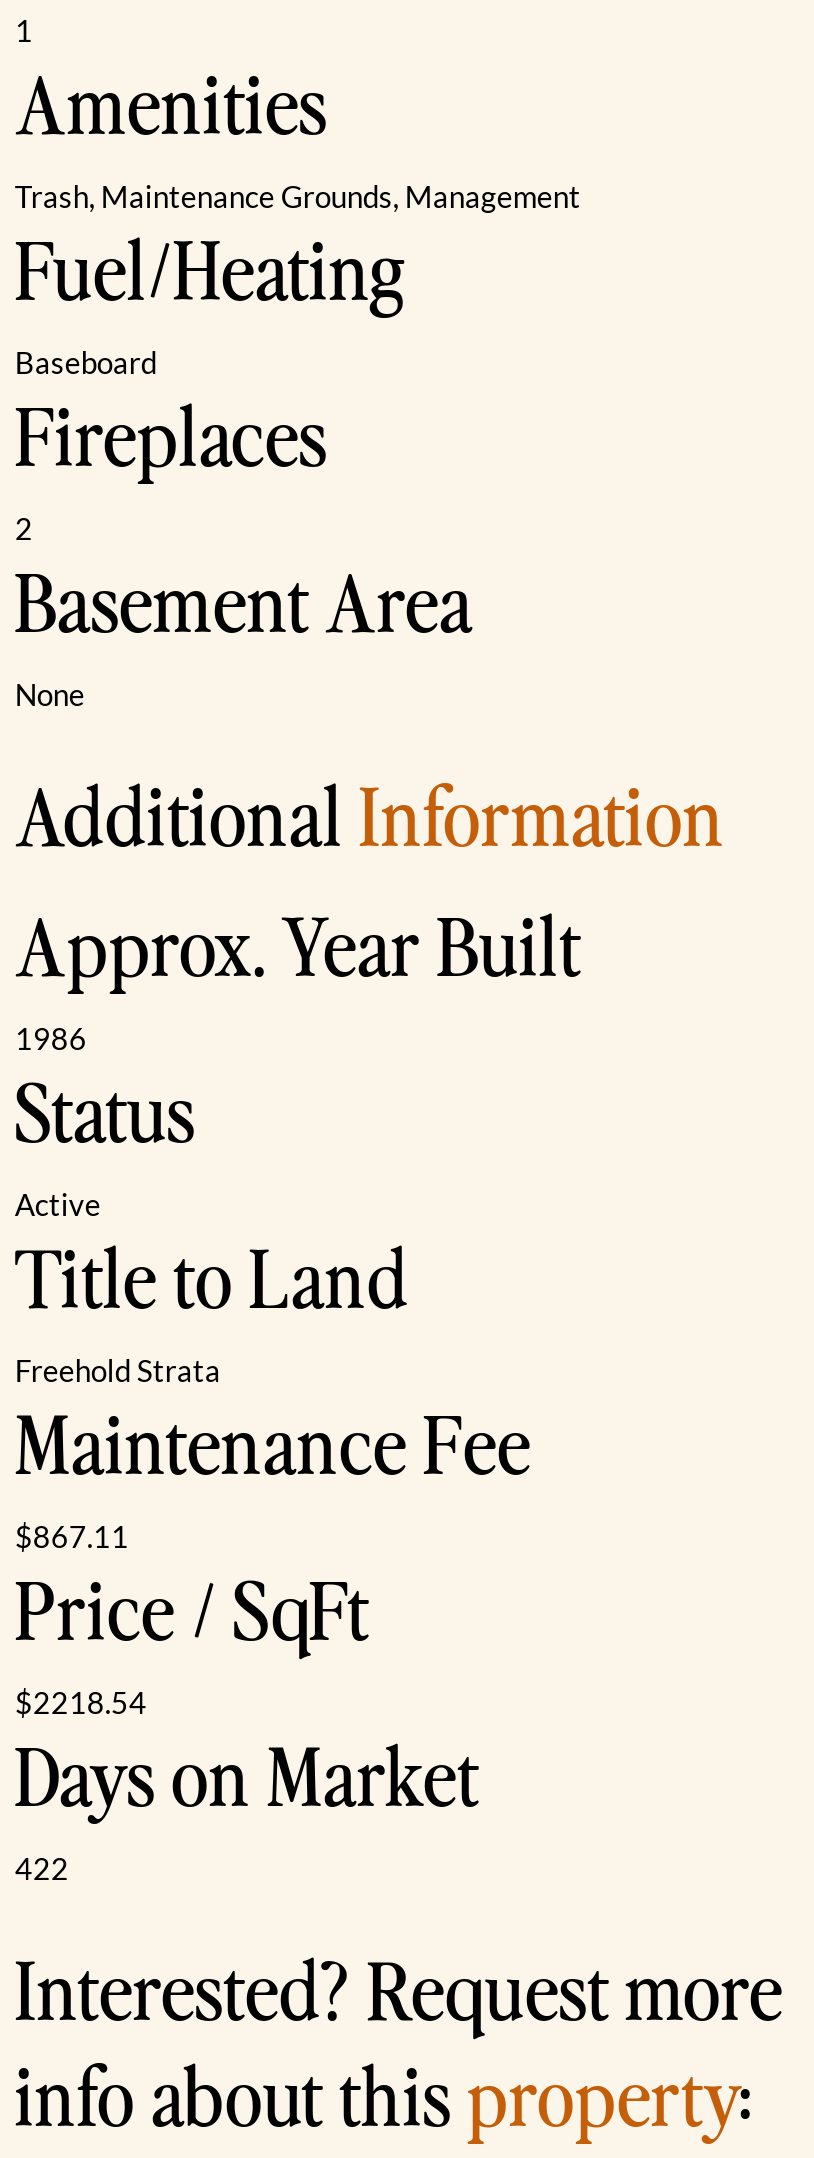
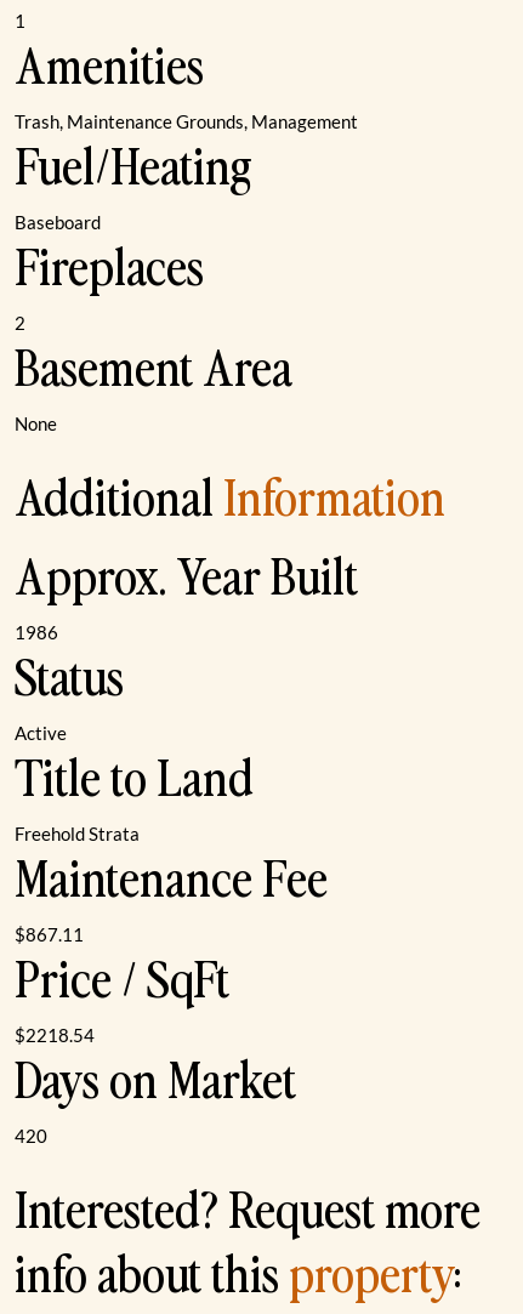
[15,1850,69,1886] 422 -> [15,1125,48,1147] 420

